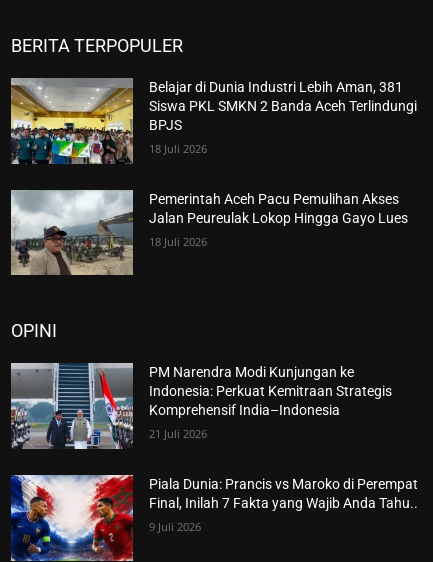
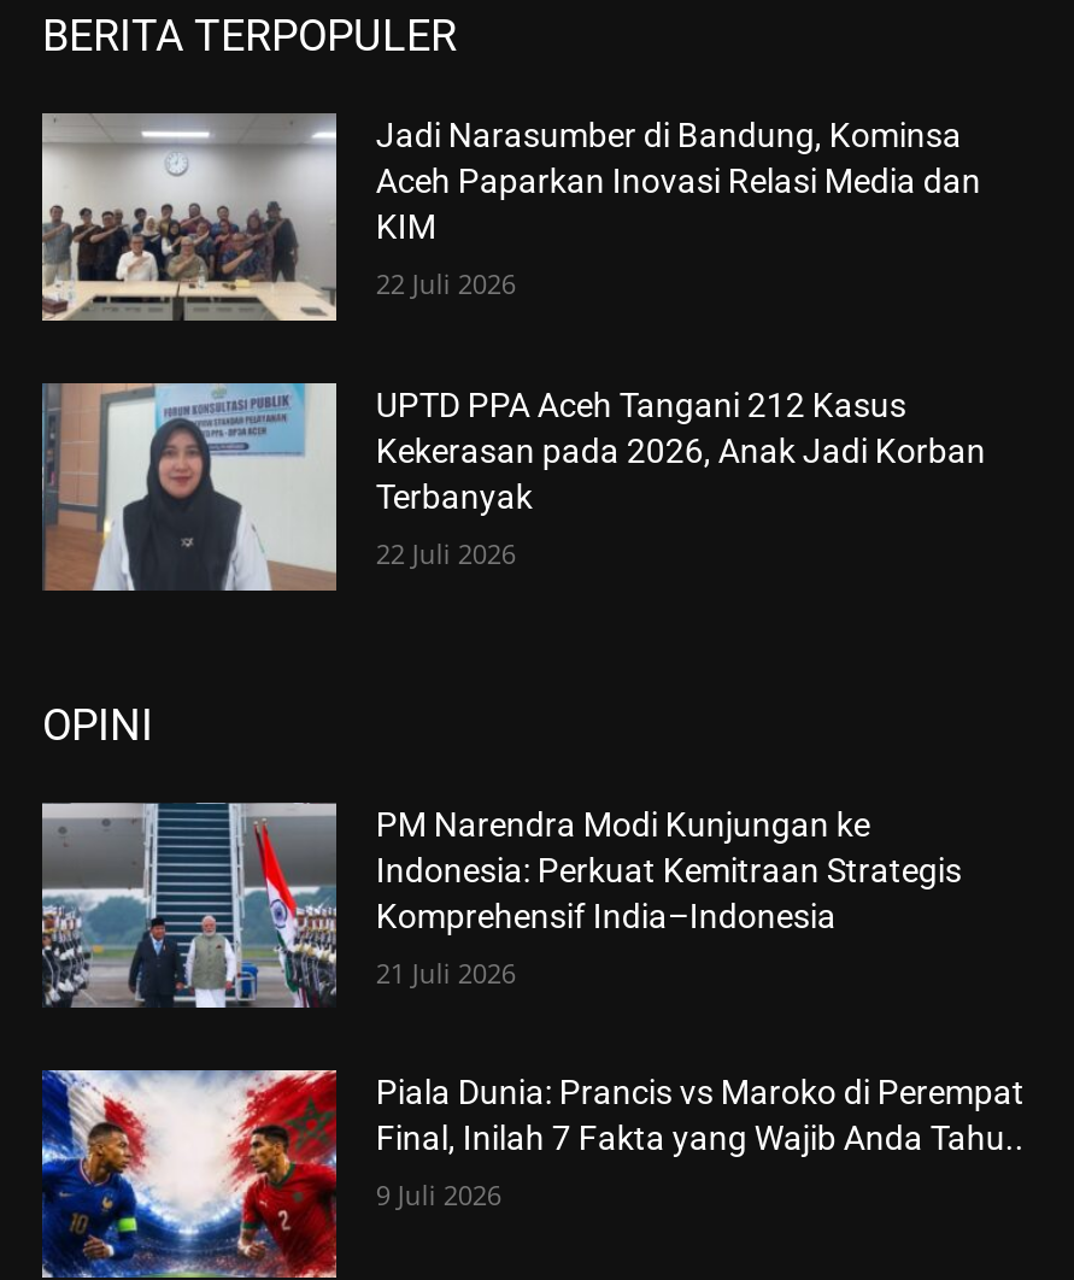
[10,79,417,164] [image] | Belajar di Dunia Industri Lebih Aman, 381 | Siswa PKL SMKN 2 Banda Aceh Terlindungi | BPJS -> [40,112,981,324] [image] | Jadi Narasumber di Bandung, Kominsa | Aceh Paparkan Inovasi Relasi Media dan | KIM
[149,141,207,156] 18 Juli 2026 -> [376,266,516,302] 22 Juli 2026
[11,189,408,276] [image] | Pemerintah Aceh Pacu Pemulihan Akses | Jalan Peureulak Lokop Hingga Gayo Lues -> [40,382,986,592] [image] | UPTD PPA Aceh Tangani 212 Kasus | Kekerasan pada 2026, Anak Jadi Korban | Terbanyak
[149,234,207,249] 18 Juli 2026 -> [376,535,516,572] 22 Juli 2026

